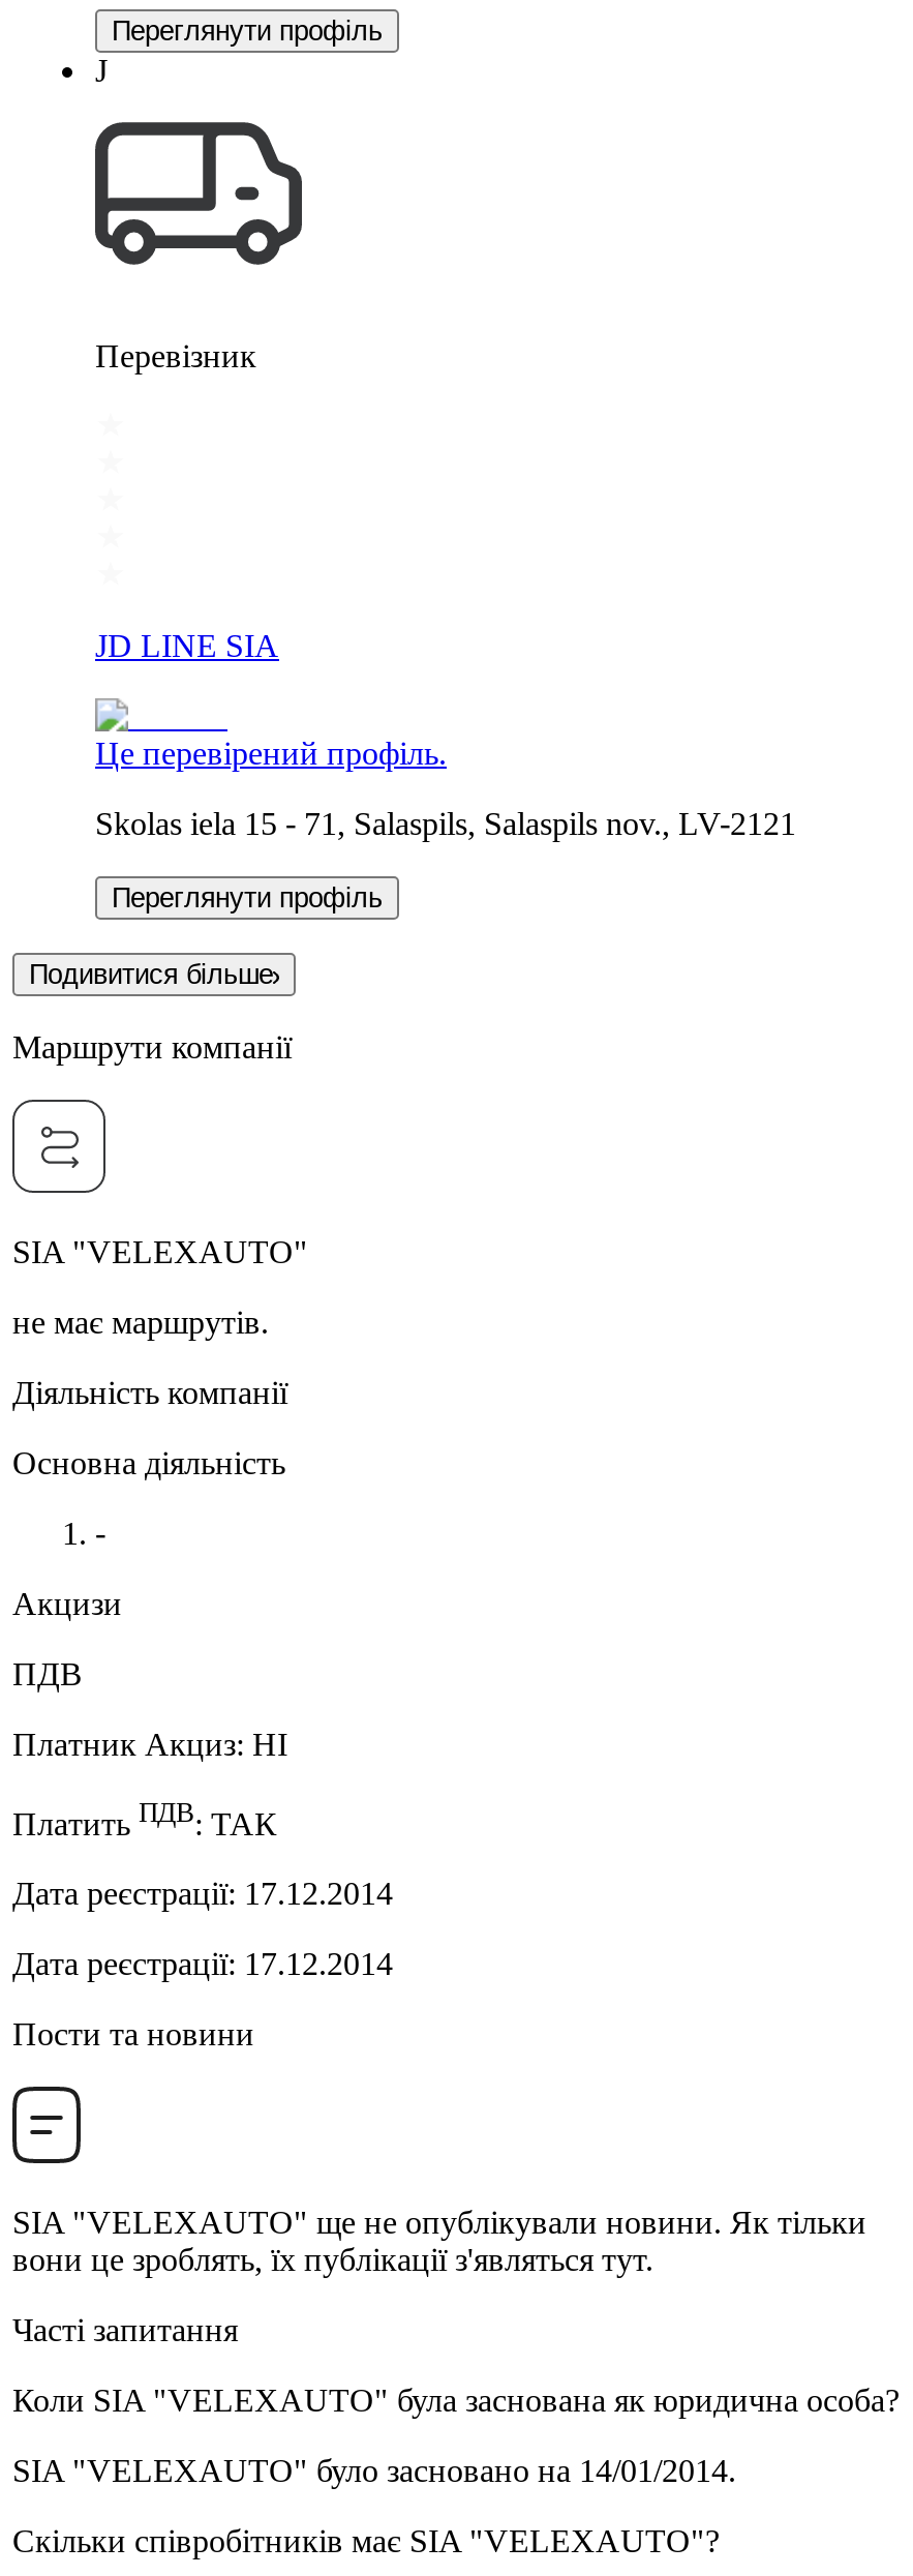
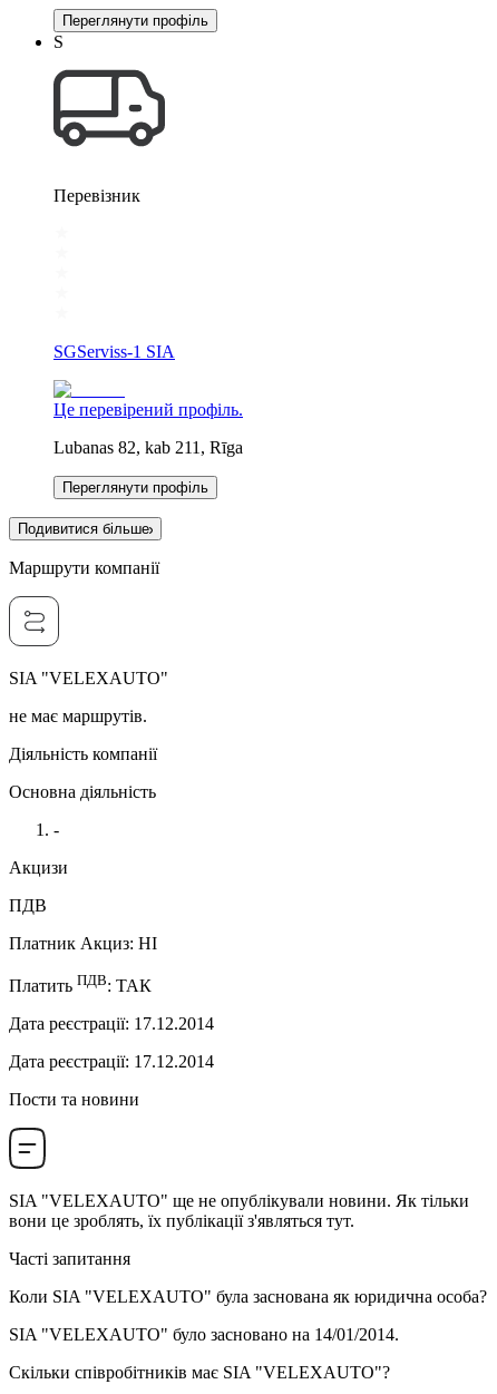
[95,52,108,88] J -> [53,32,64,51] S
[95,628,279,663] JD LINE SIA -> [53,342,175,361] SGServiss-1 SIA
[95,805,796,841] Skolas iela 15 - 71, Salaspils, Salaspils nov., LV-2121 -> [53,438,243,457] Lubanas 82, kab 211, Rīga

